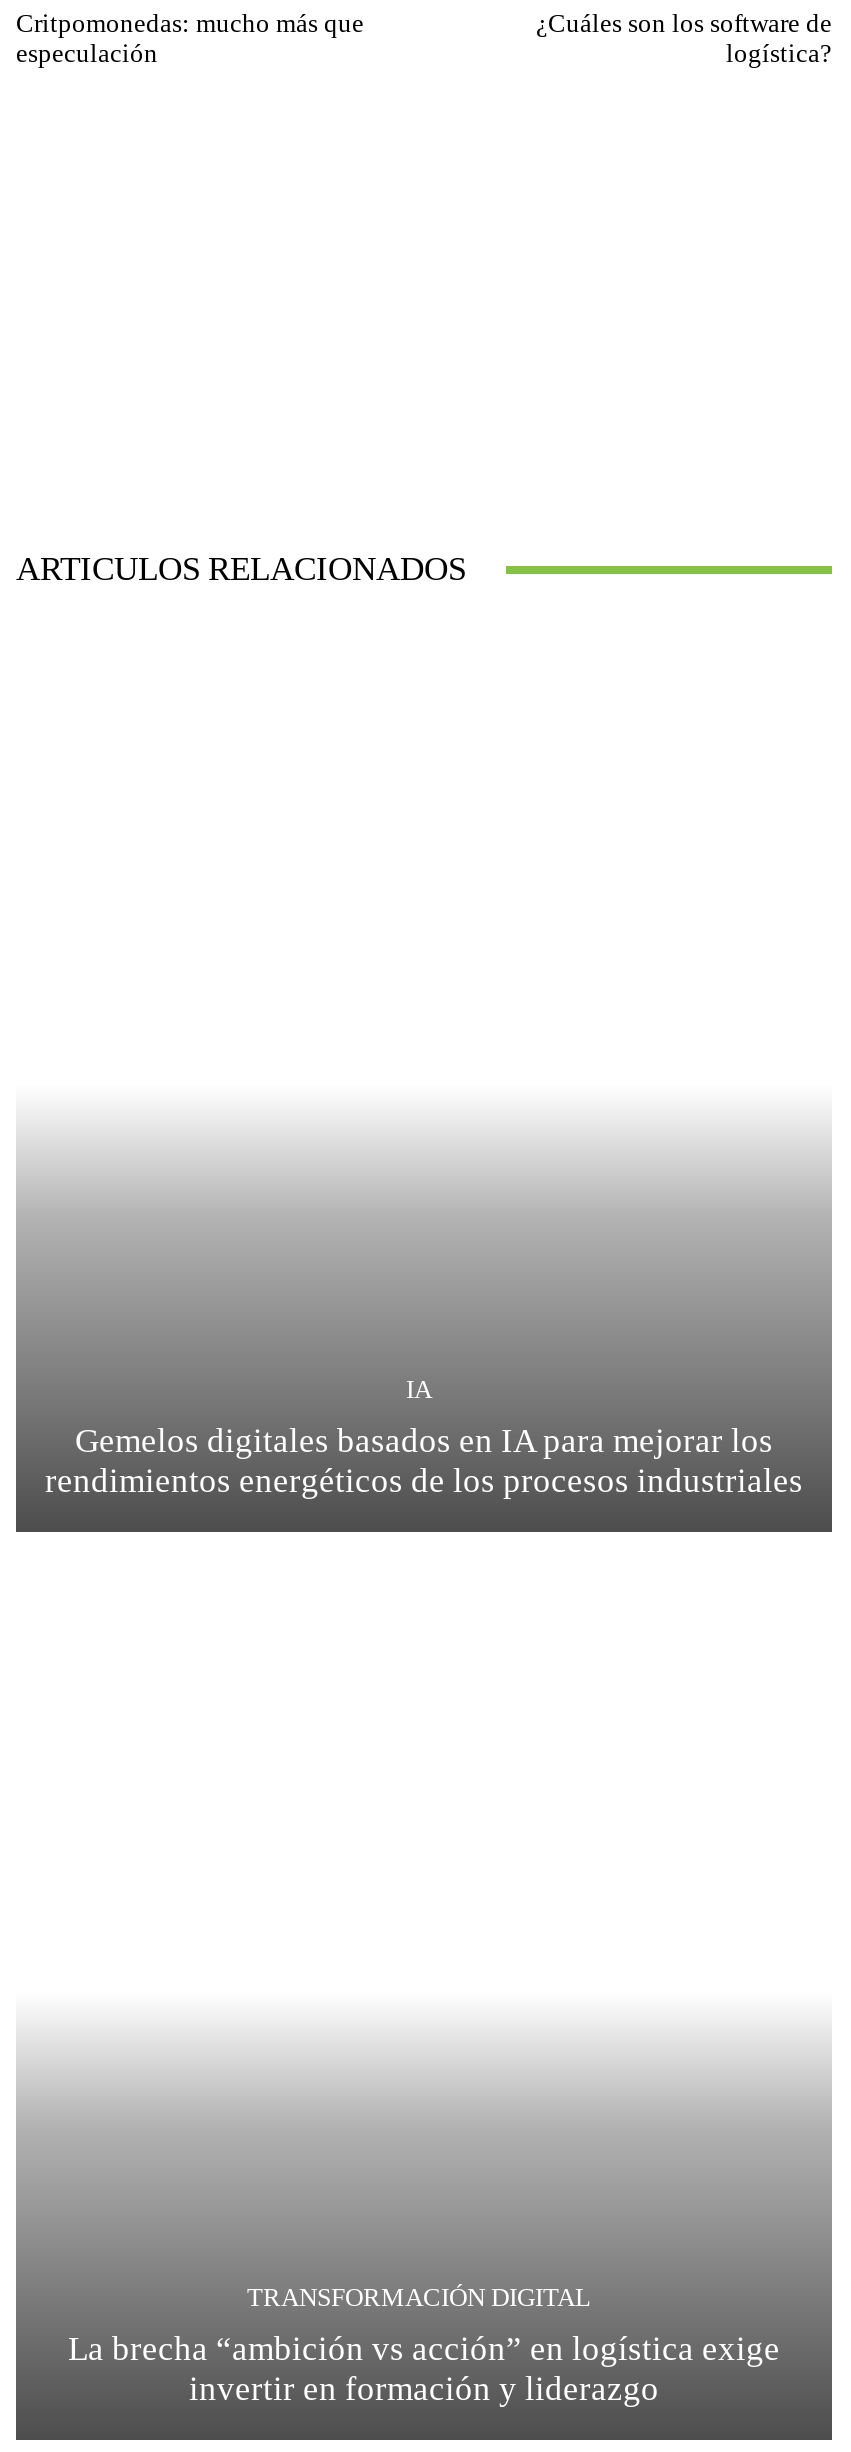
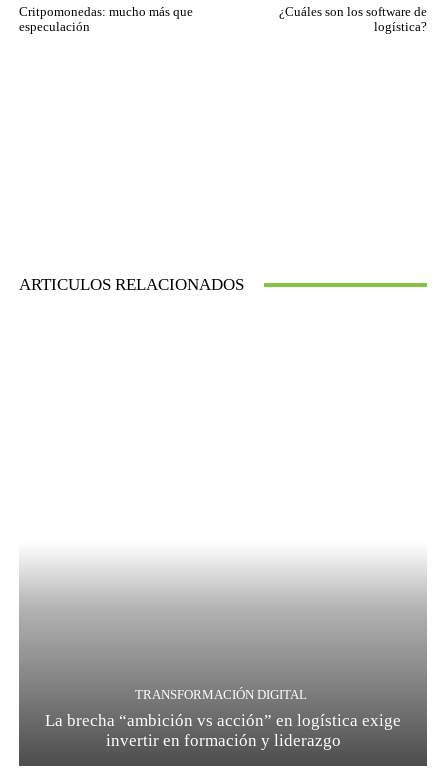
[45,1374,803,1500] IA | Gemelos digitales basados en IA para mejorar los | rendimientos energéticos de los procesos industriales -> none

